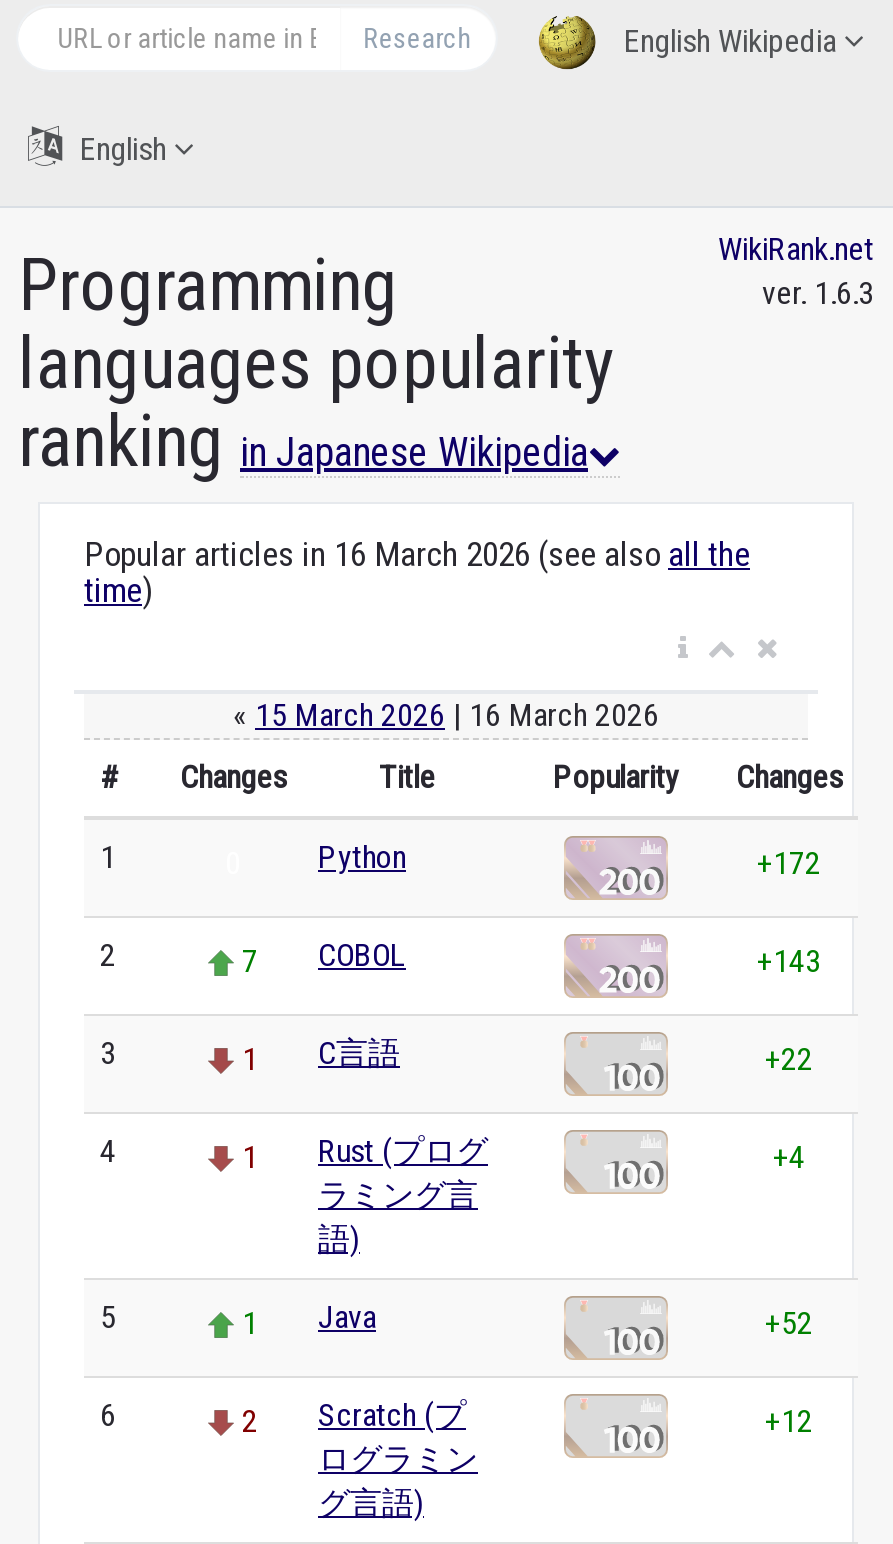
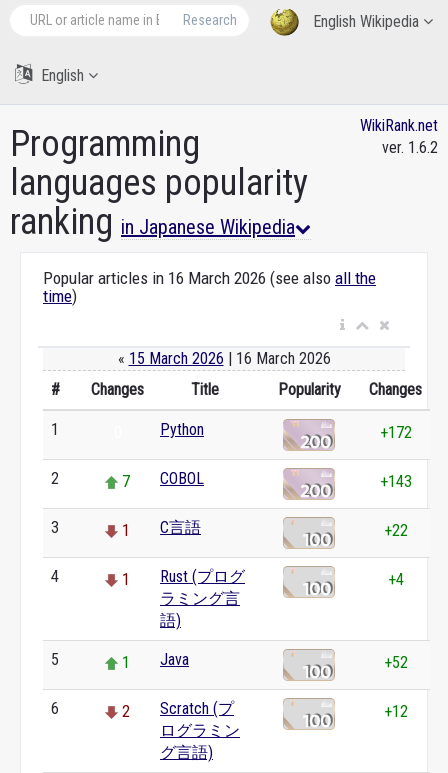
[762,274,874,312] ver. 1.6.3 -> [382,138,438,157] ver. 1.6.2

